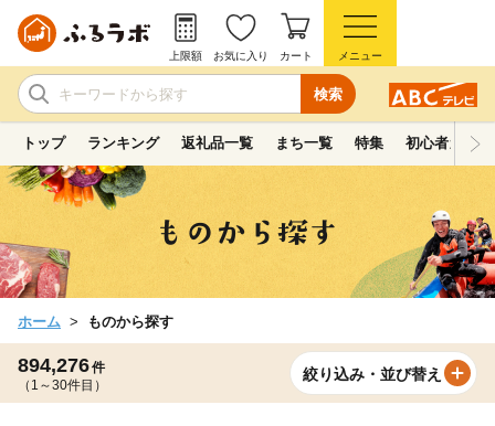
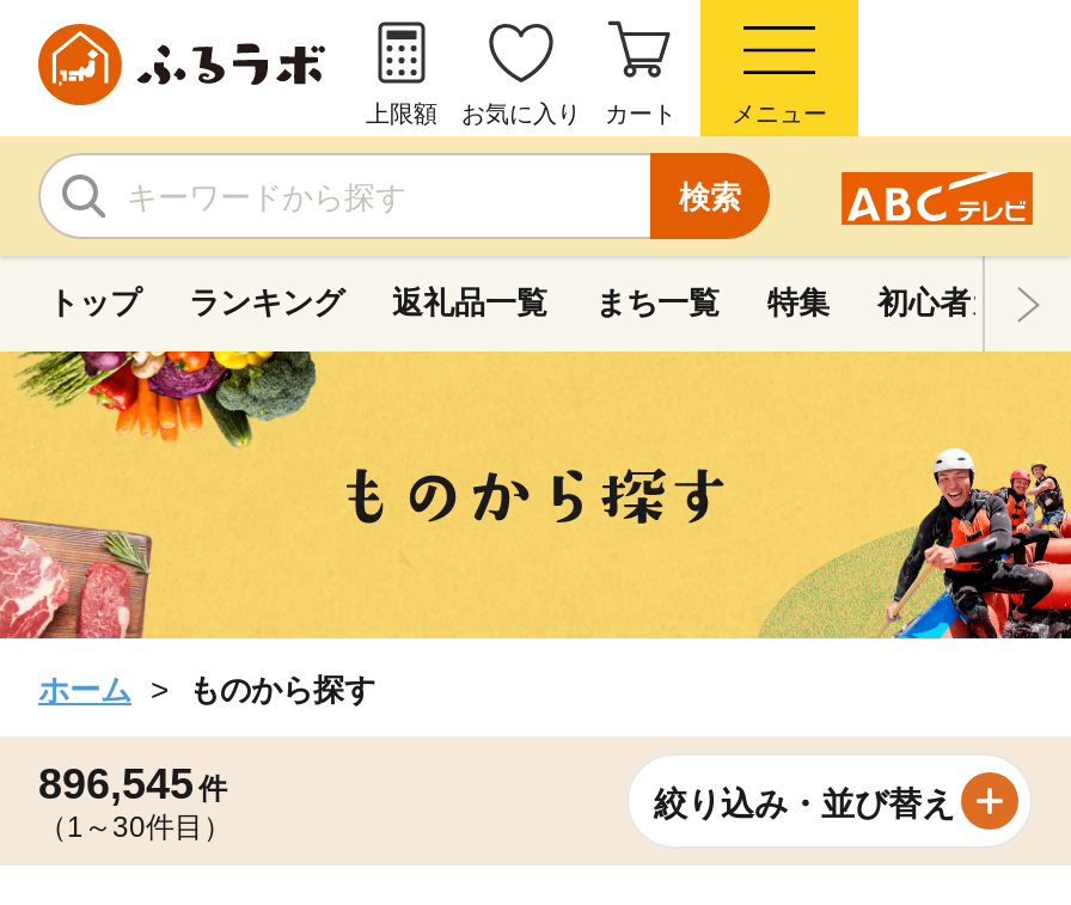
[18,354,105,376] 894,276 件 -> [38,760,227,808] 896,545 件

